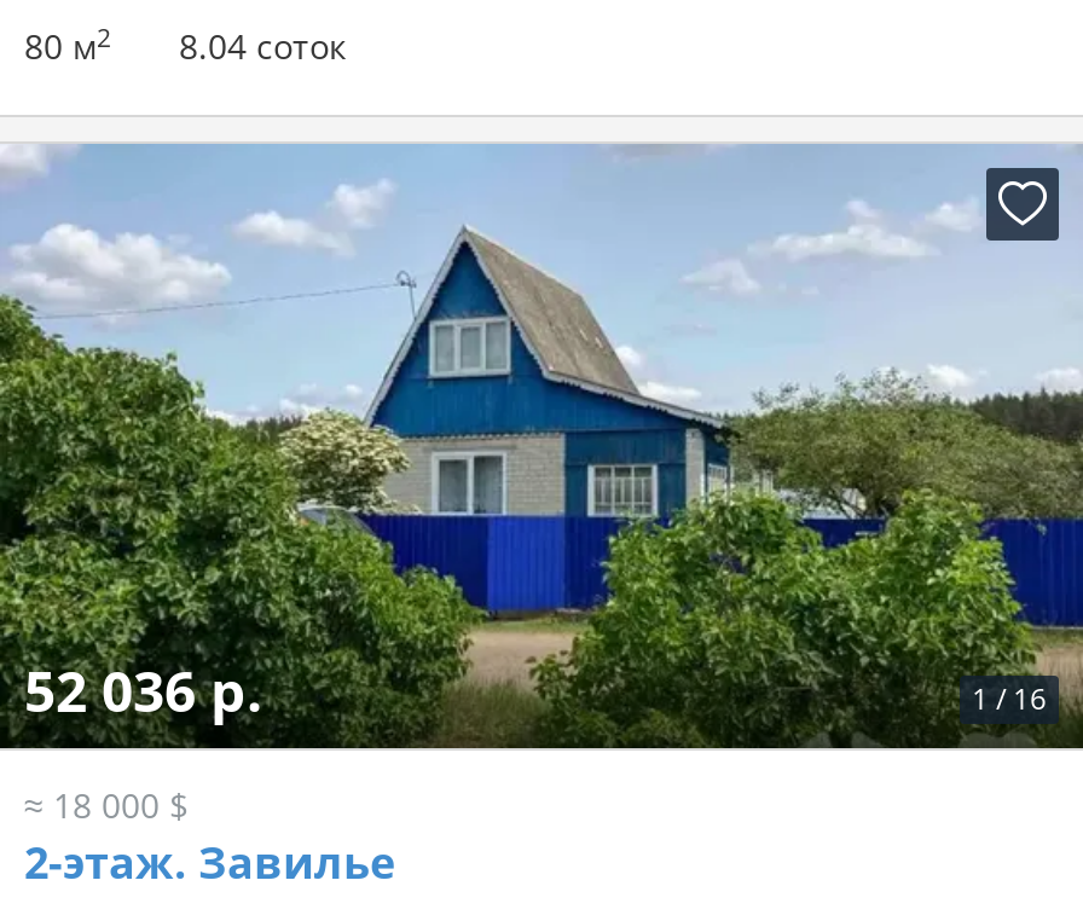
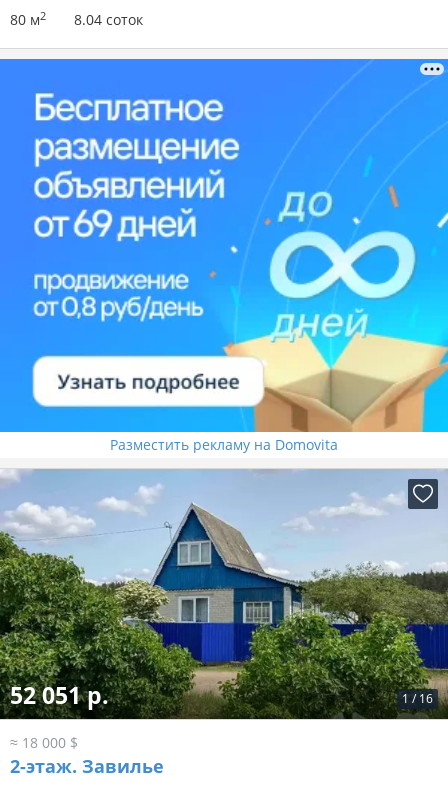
none -> [3,58,445,454] [image] | Разместить рекламу на Domovita
[24,653,263,730] 52 036 р. -> [10,679,109,711] 52 051 р.

